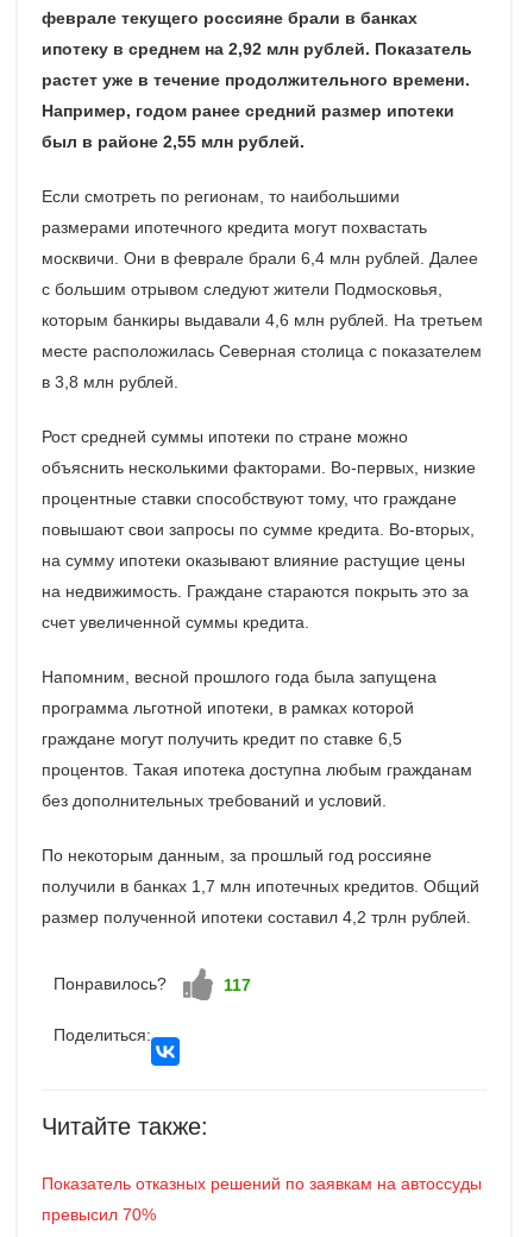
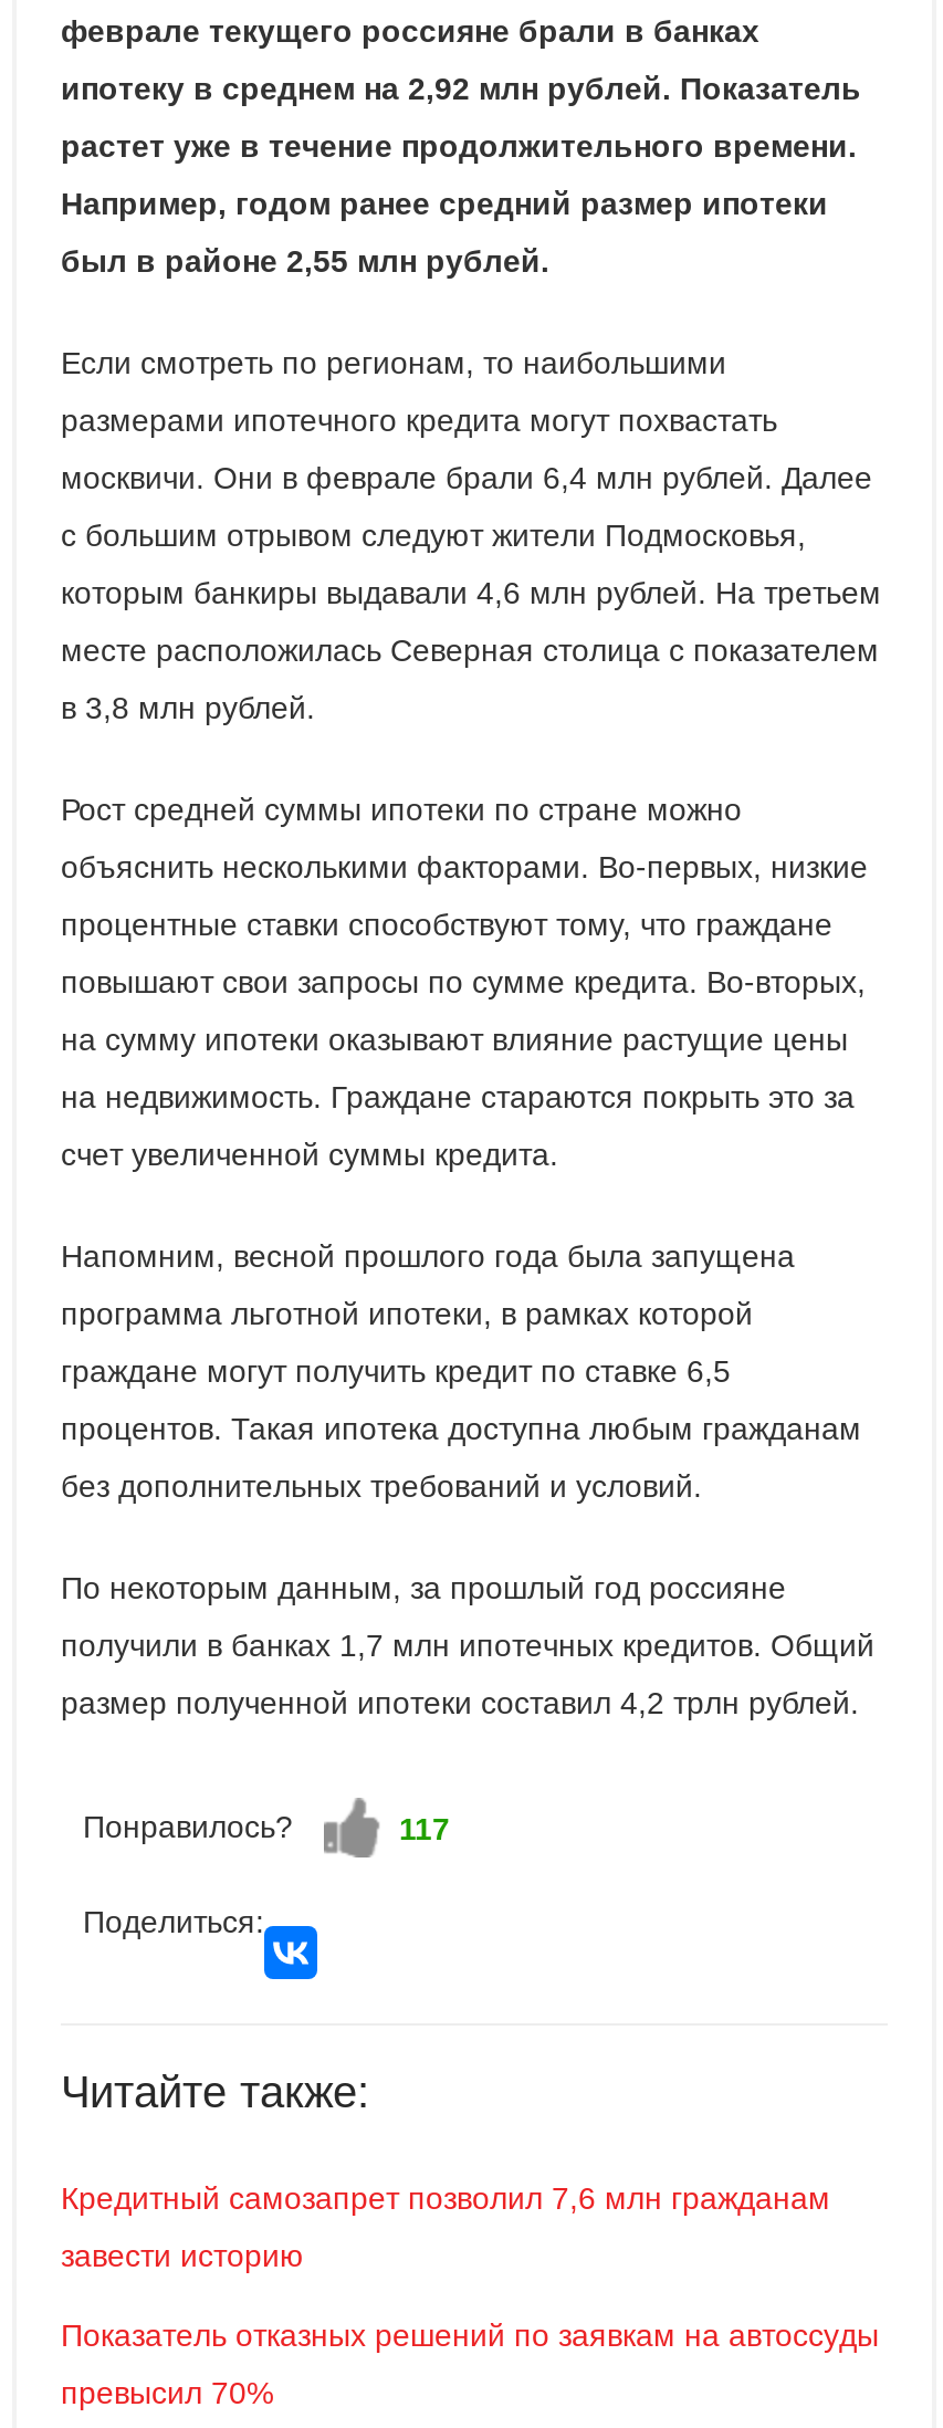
none -> [61,2180,830,2273] Кредитный самозапрет позволил 7,6 млн гражданам | завести историю

